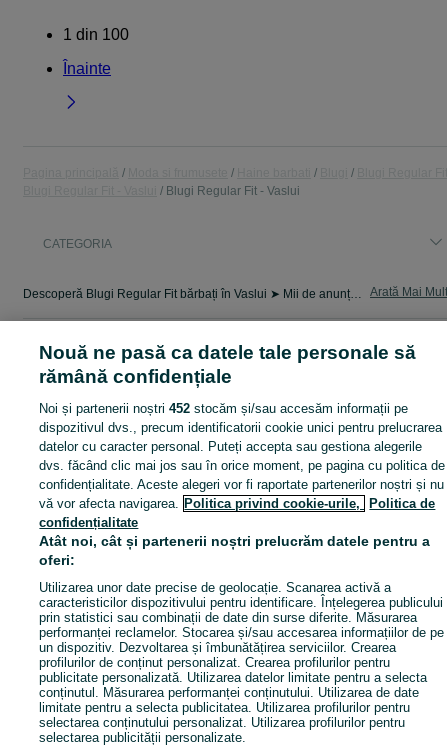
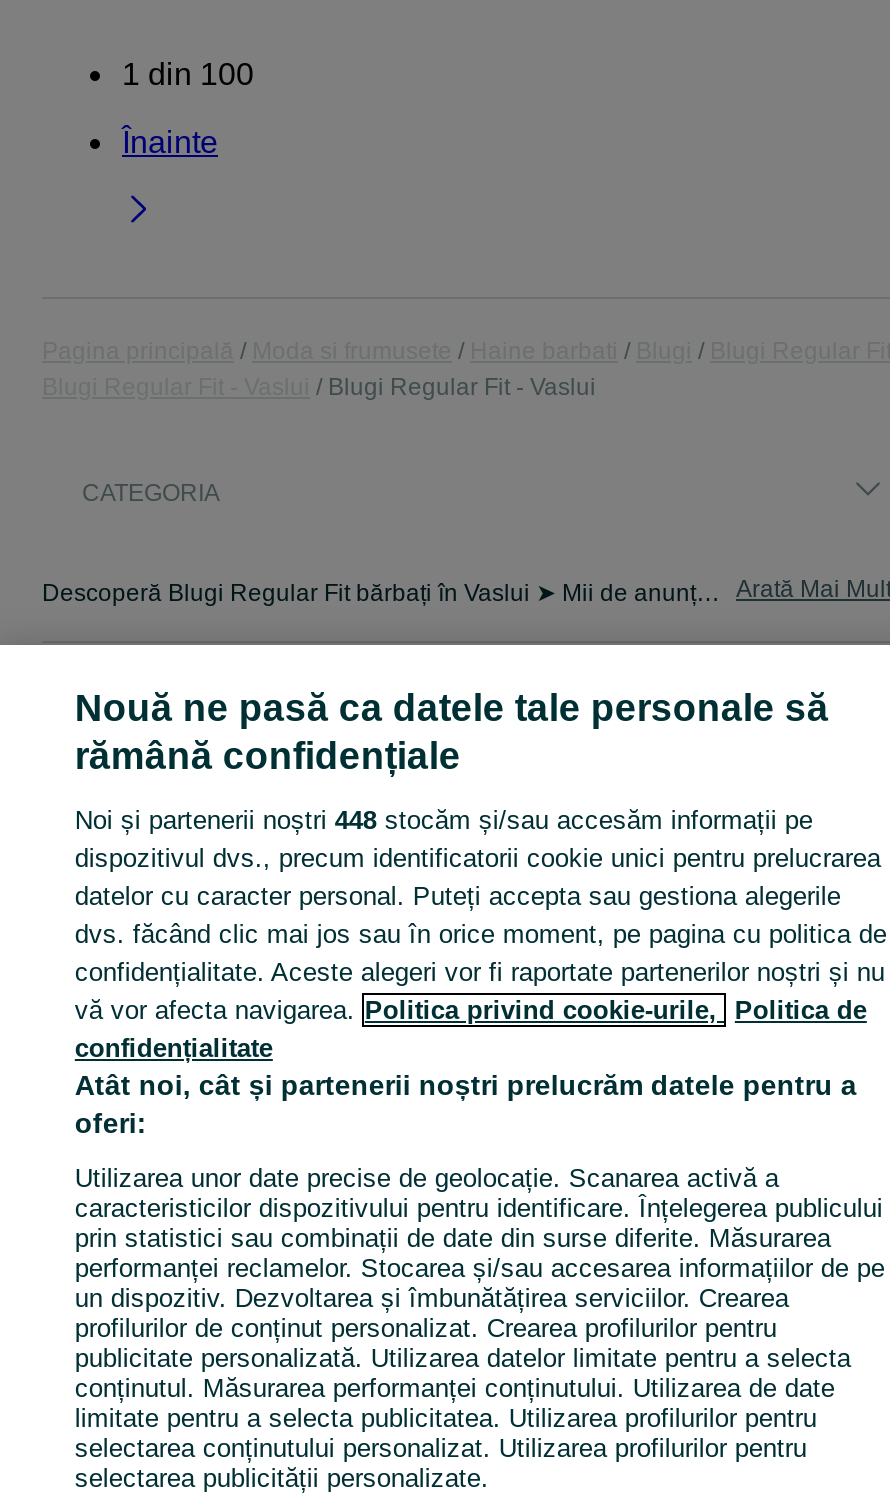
[39,401,408,416] Noi și partenerii noștri 452 stocăm și/sau accesăm informații pe -> [75,805,813,835] Noi și partenerii noștri 448 stocăm și/sau accesăm informații pe

